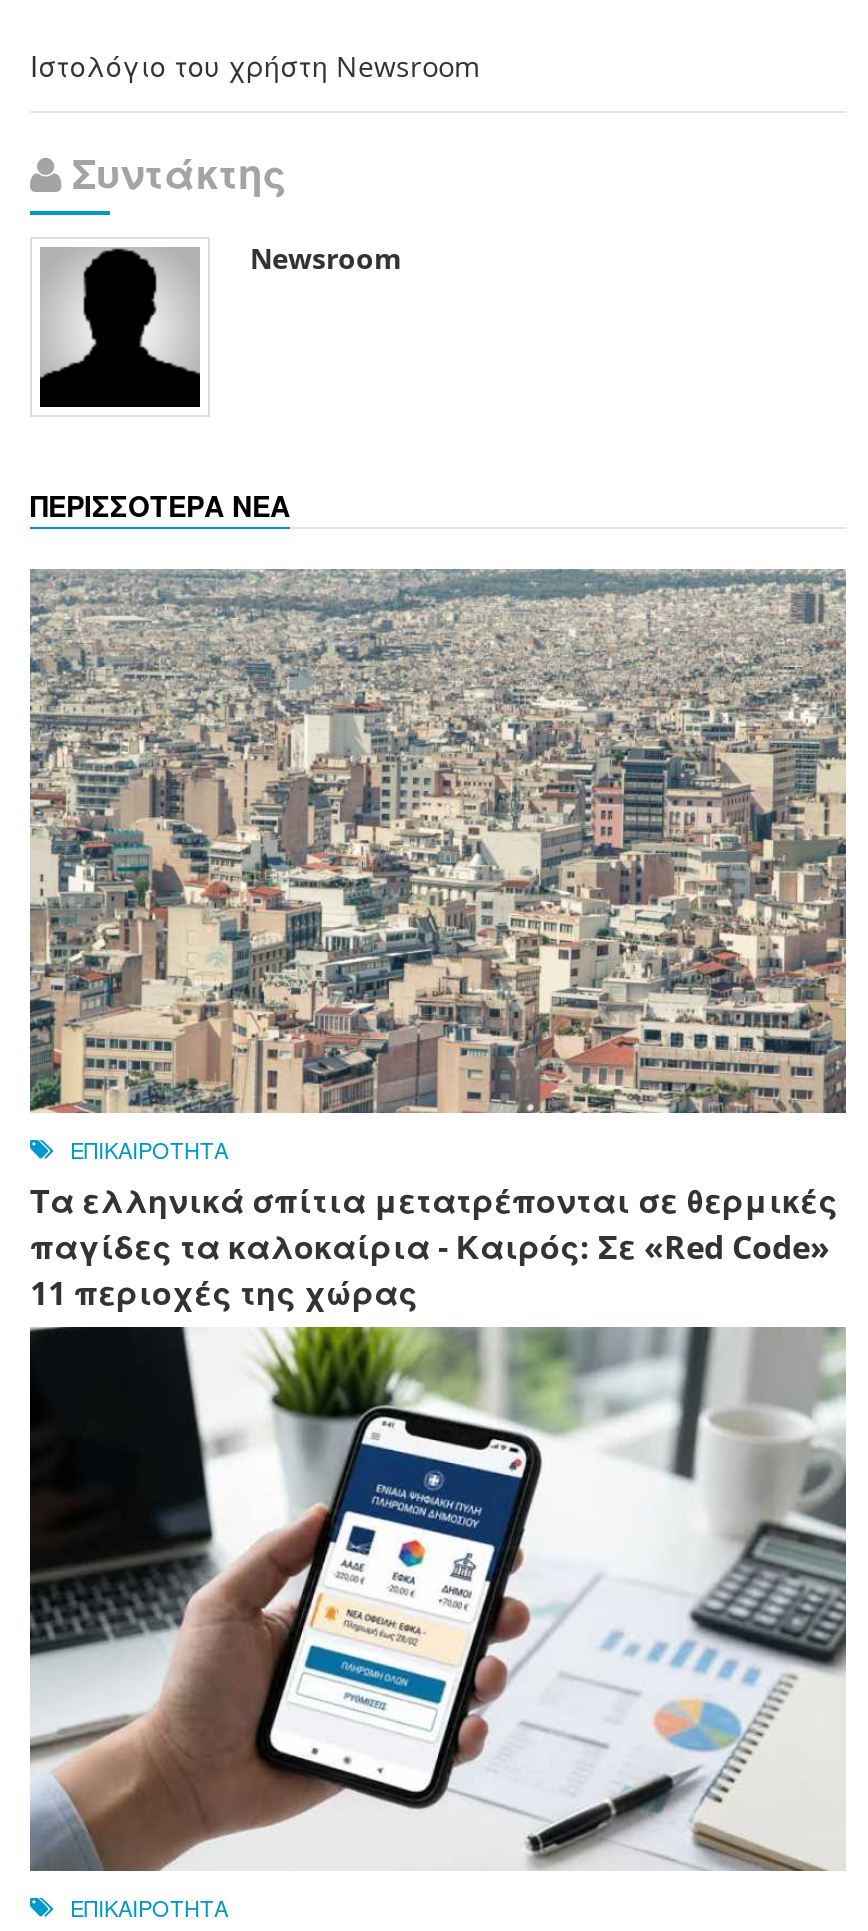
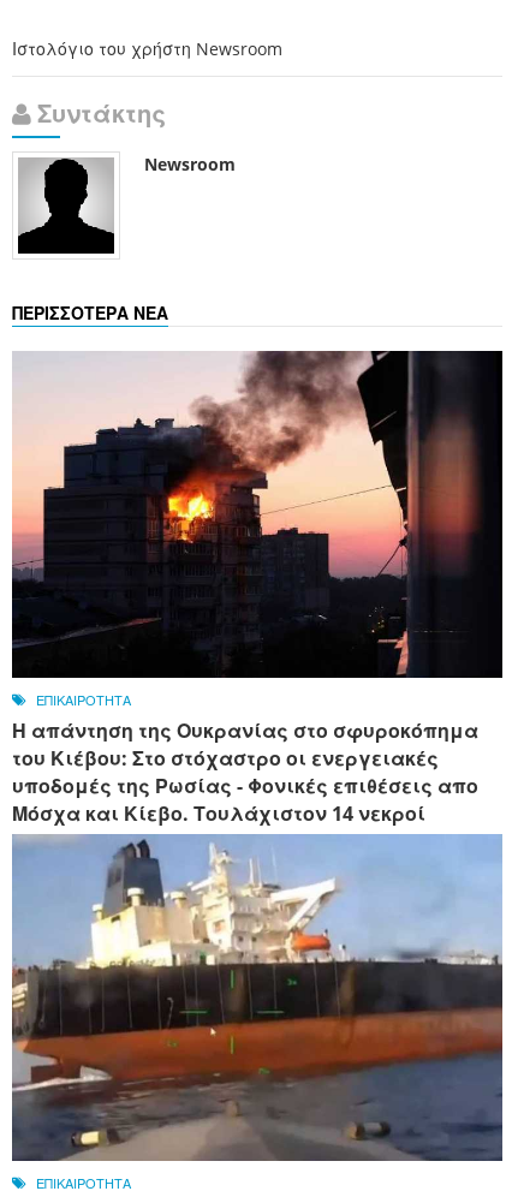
[28,569,848,1315] [image] | Τα ελληνικά σπίτια μετατρέπονται σε θερμικές | παγίδες τα καλοκαίρια - Καιρός: Σε «Red Code» | 11 περιοχές της χώρας -> [11,351,504,827] [image] | Η απάντηση της Ουκρανίας στο σφυροκόπημα | του Κιέβου: Στο στόχαστρο οι ενεργειακές | υποδομές της Ρωσίας - Φονικές επιθέσεις απο | Μόσχα και Κίεβο. Τουλάχιστον 14 νεκροί
[28,1327,846,1871] [image] -> [11,834,504,1162] [image]

